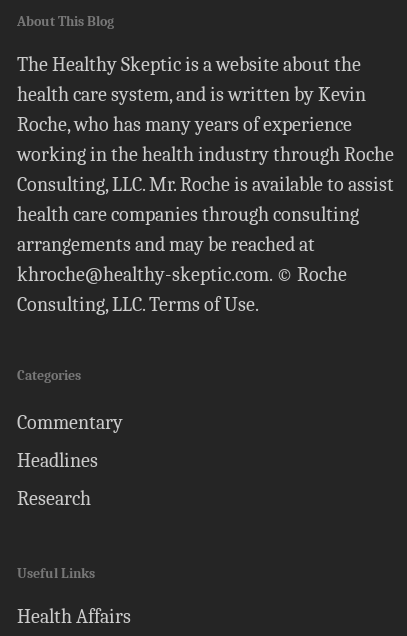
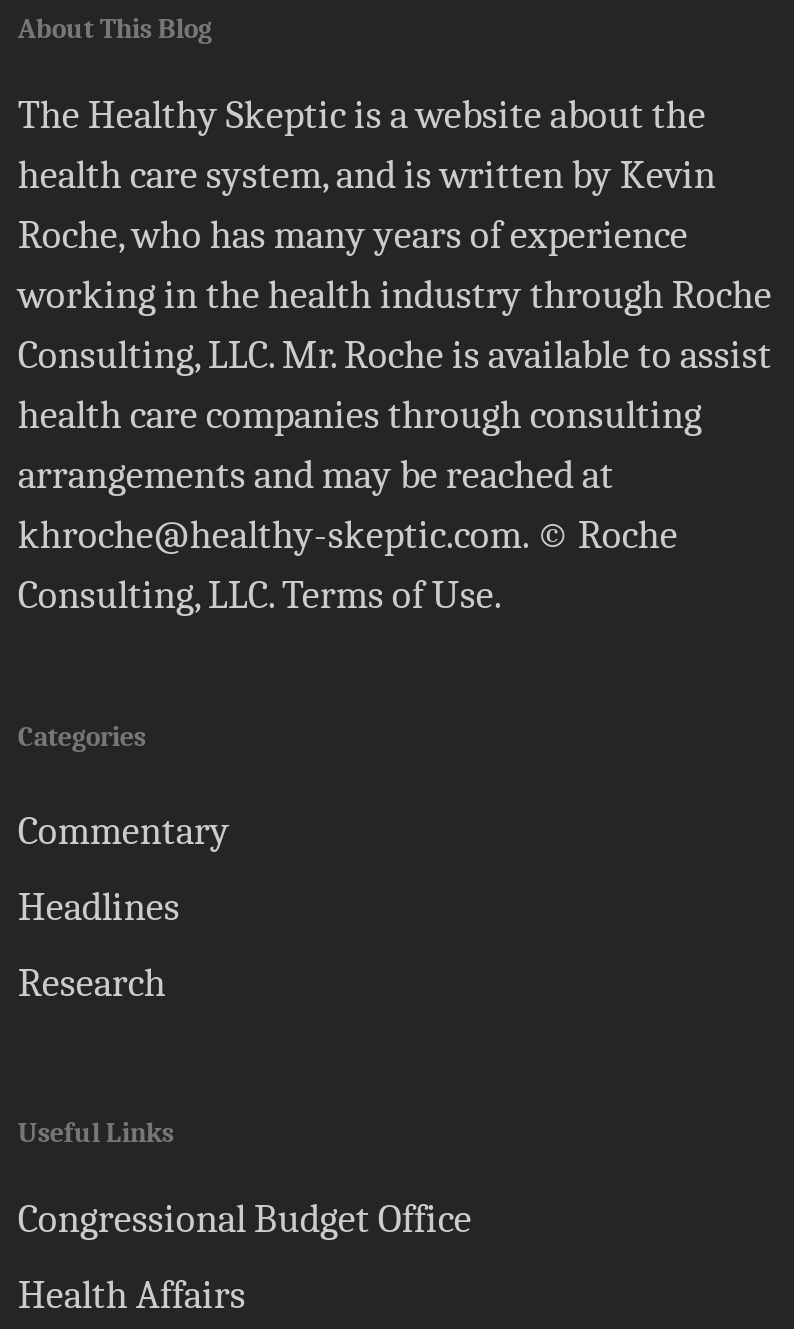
none -> [18,1196,472,1242] Congressional Budget Office

